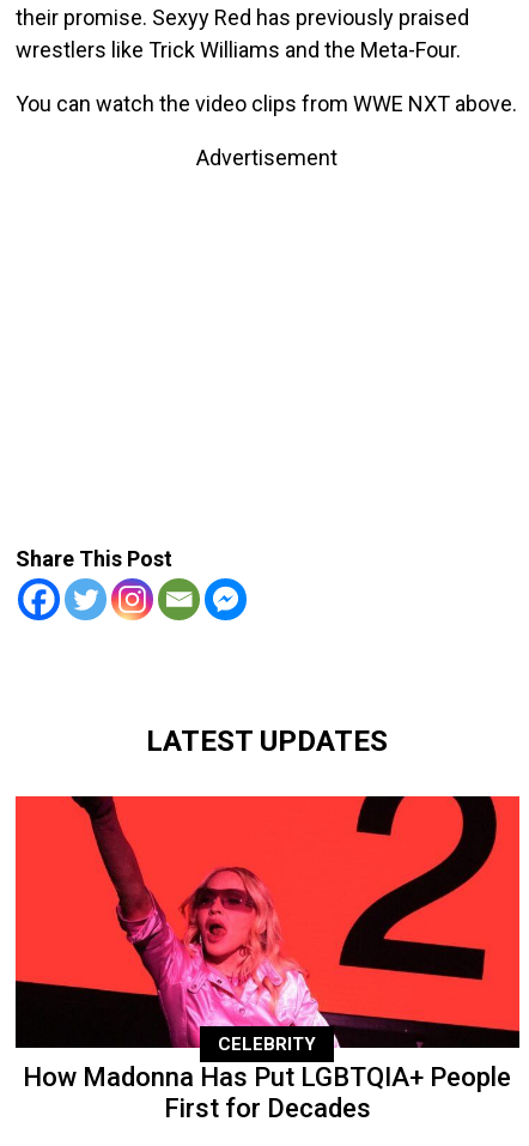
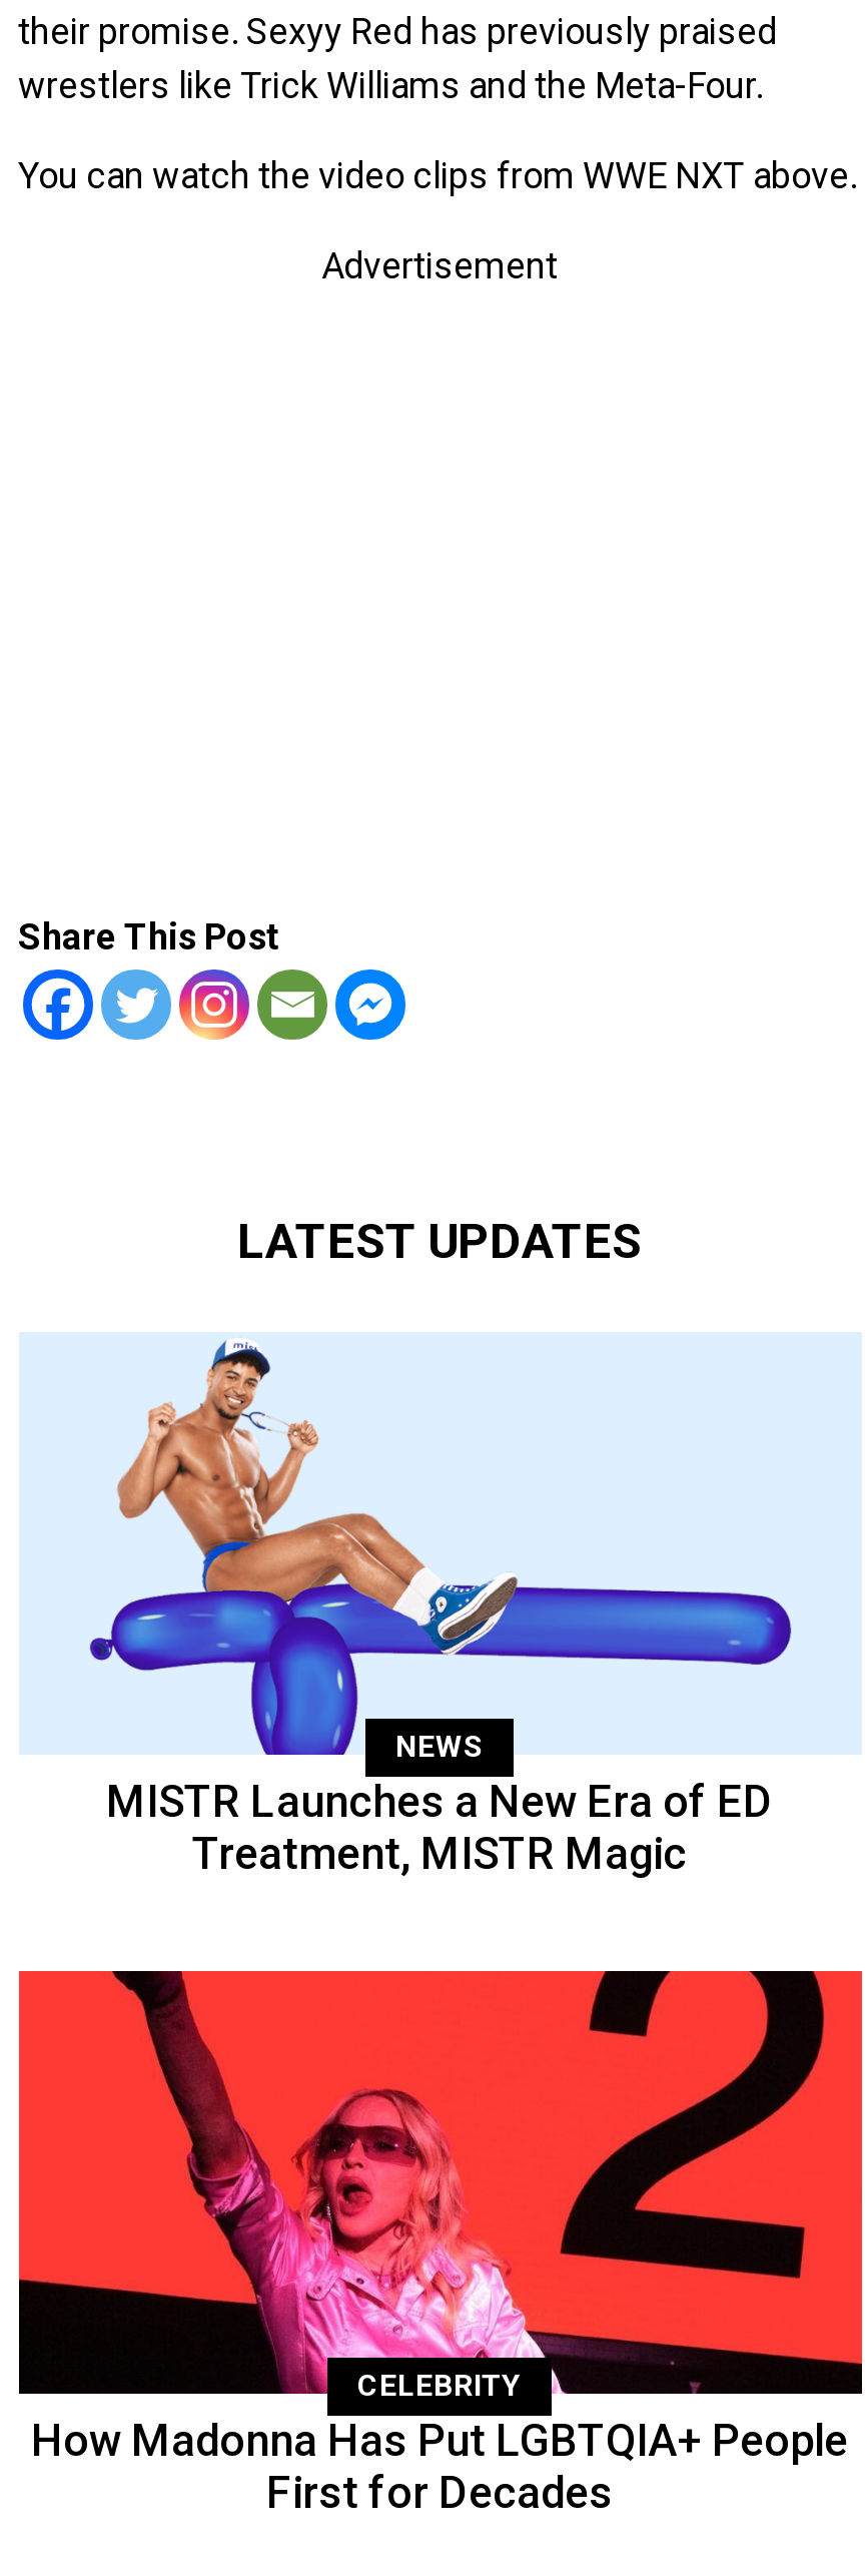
none -> [21,1334,860,1879] [image] | NEWS | MISTR Launches a New Era of ED | Treatment, MISTR Magic

